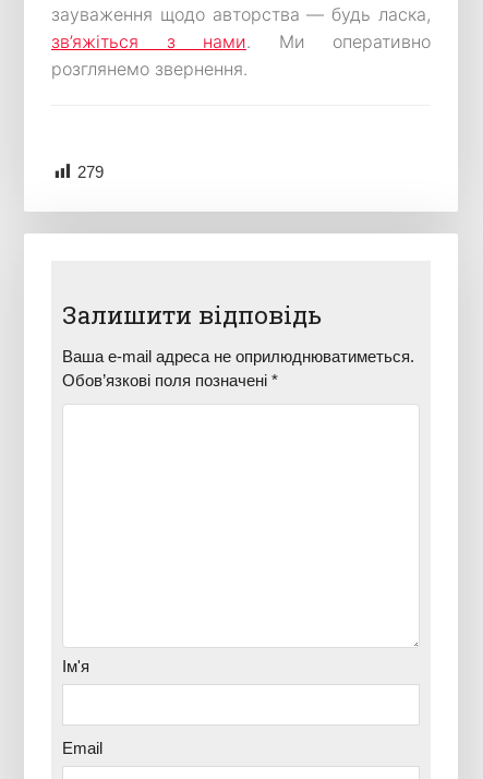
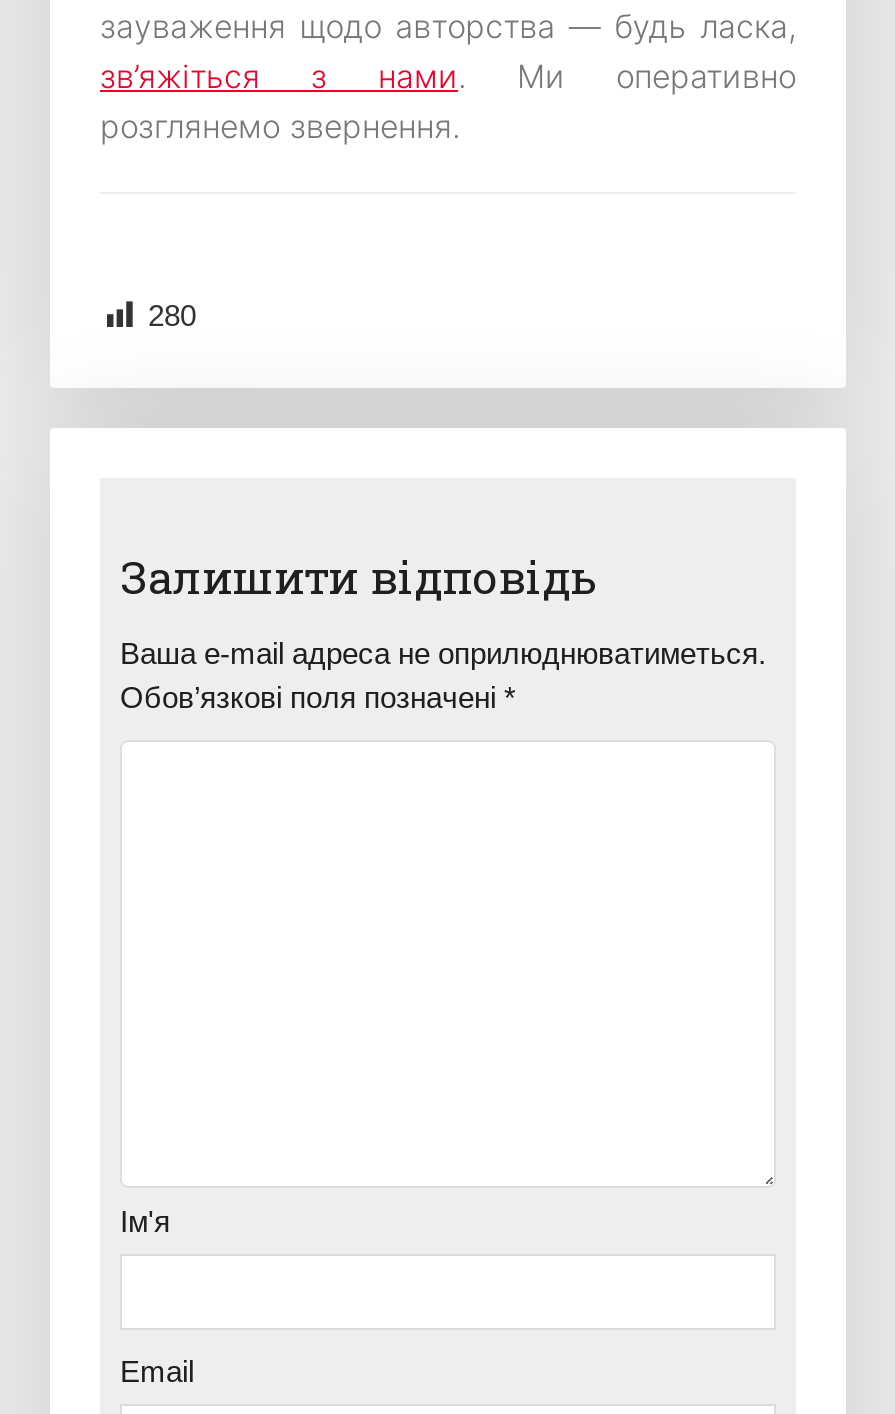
[77,163,104,181] 279 -> [148,298,196,332] 280

